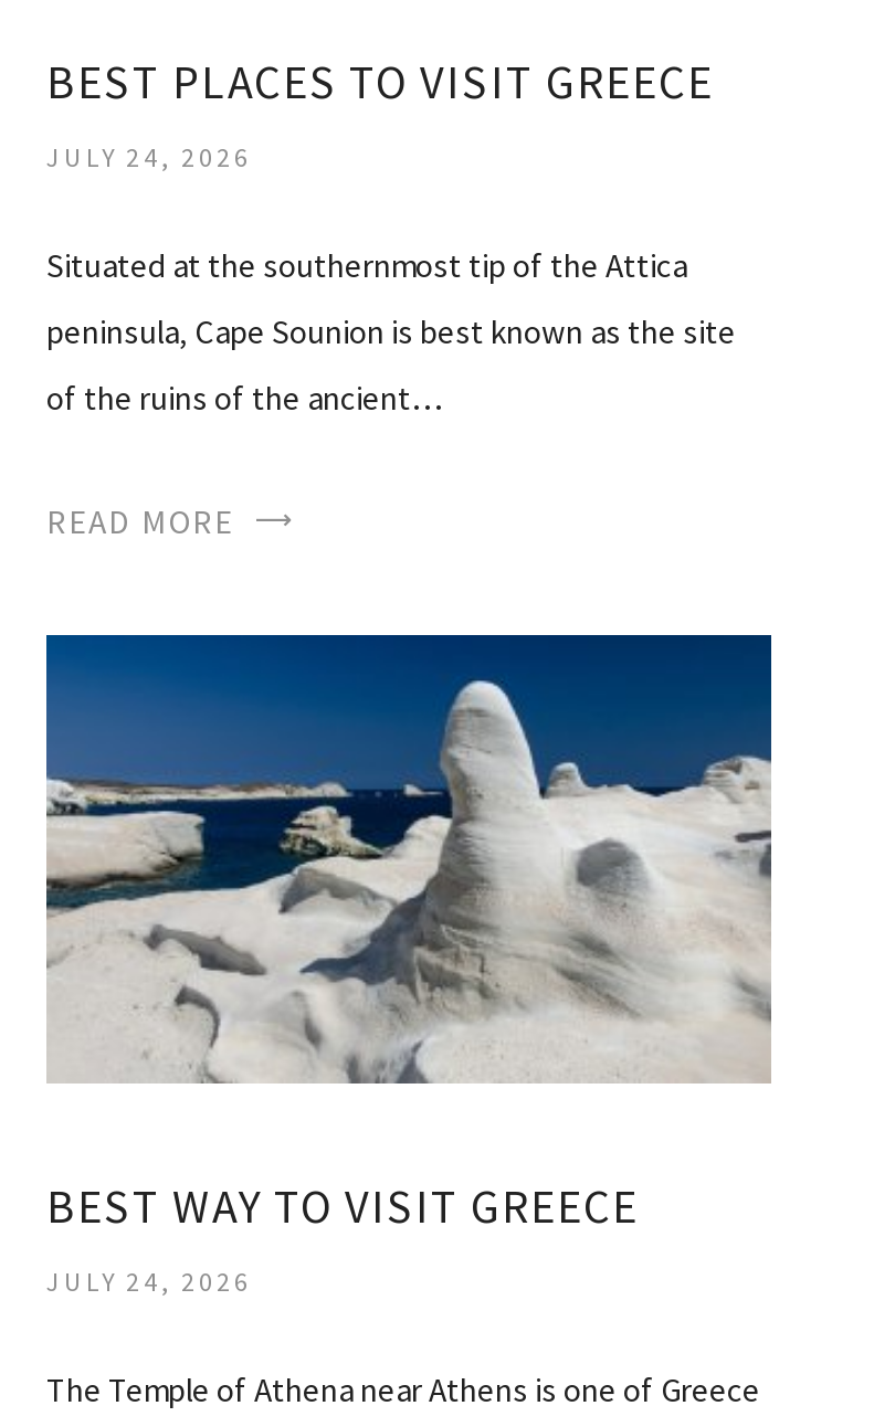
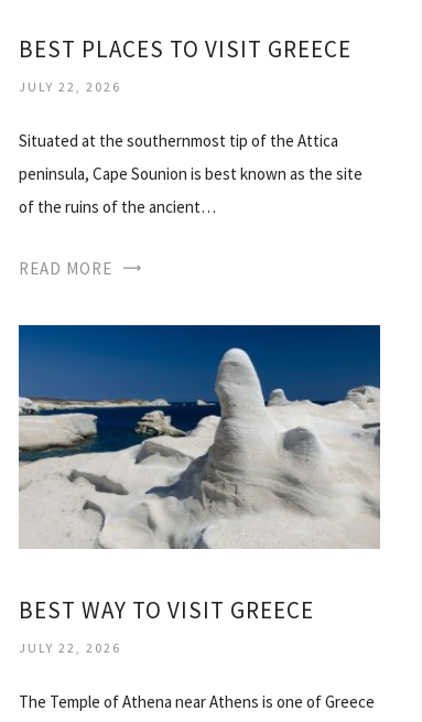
[46,140,252,174] JULY 24, 2026 -> [19,78,121,95] JULY 22, 2026
[46,1266,252,1299] JULY 24, 2026 -> [19,640,121,656] JULY 22, 2026

